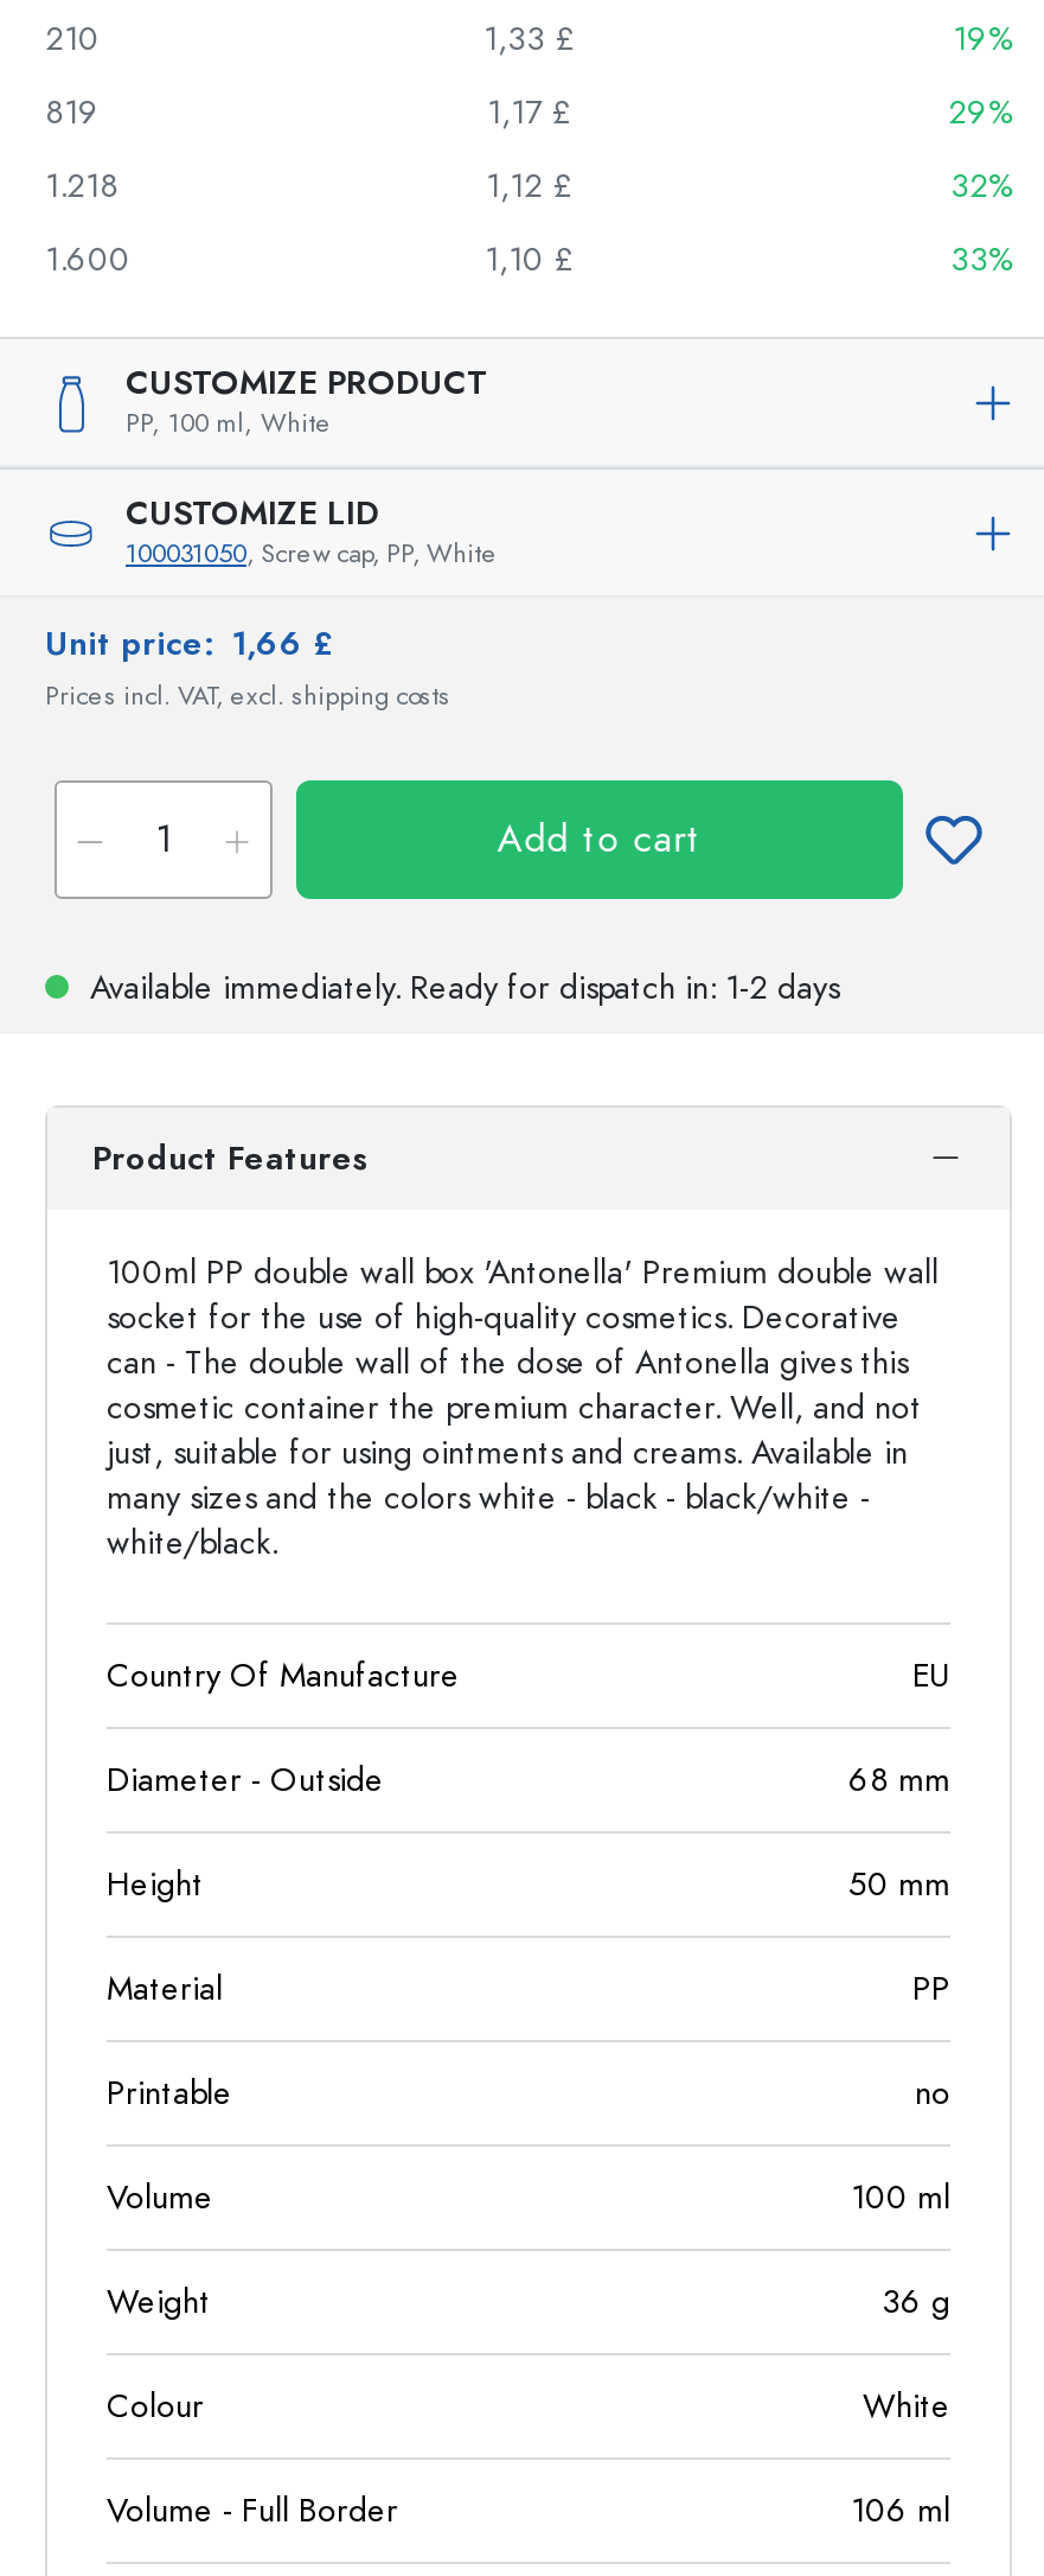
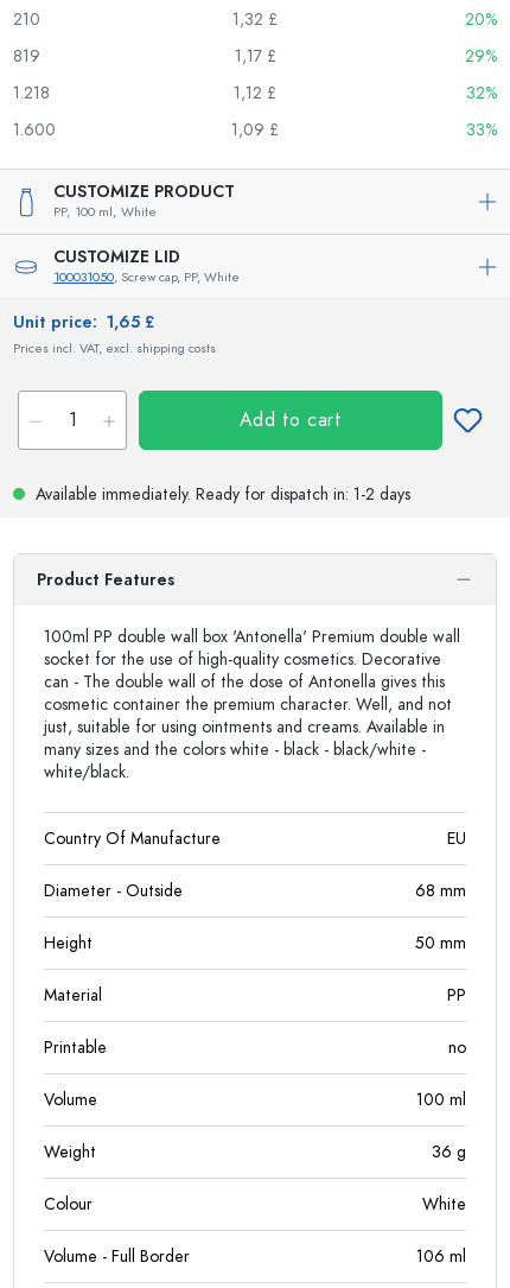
[483,17,574,62] 1,33 £ -> [232,8,278,31] 1,32 £
[953,17,1012,62] 19% -> [465,8,497,31] 20%
[485,237,572,282] 1,10 £ -> [231,119,279,141] 1,09 £
[45,621,332,667] Unit price: 1,66 £ -> [13,311,154,334] Unit price: 1,65 £

